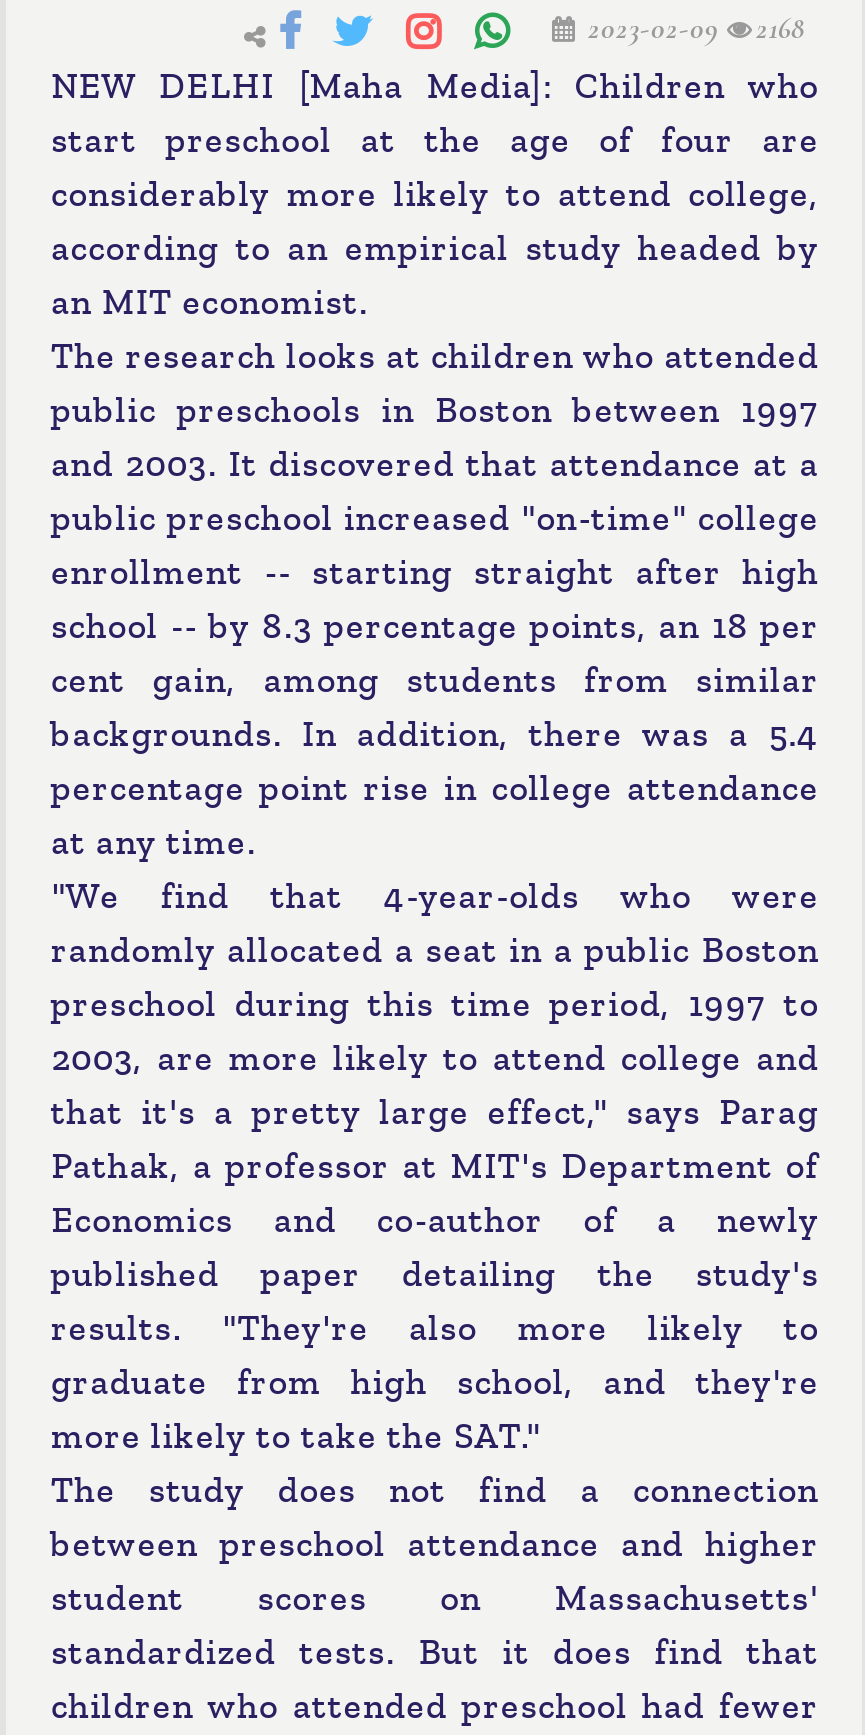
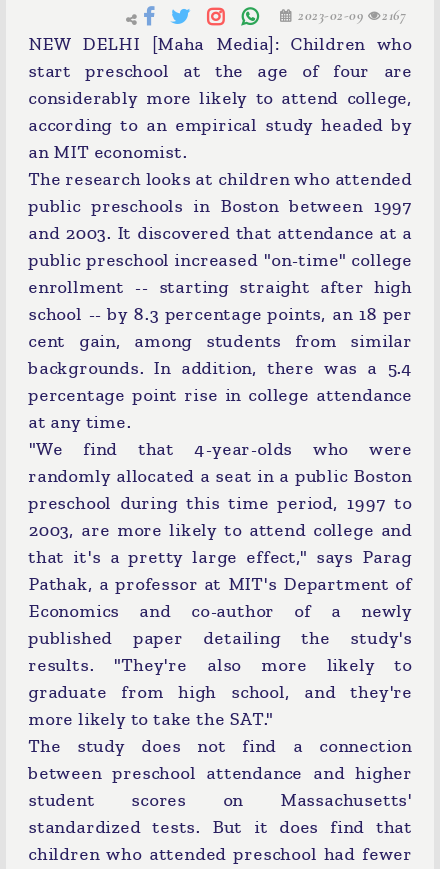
[579,10,806,46] 2023-02-09 2168 -> [293,6,406,24] 2023-02-09 2167

